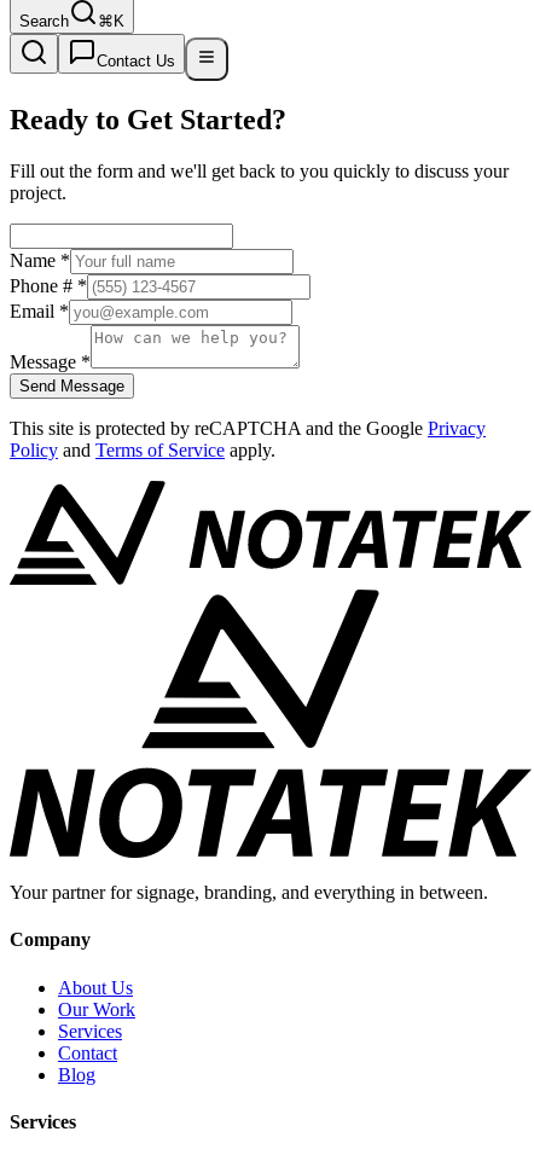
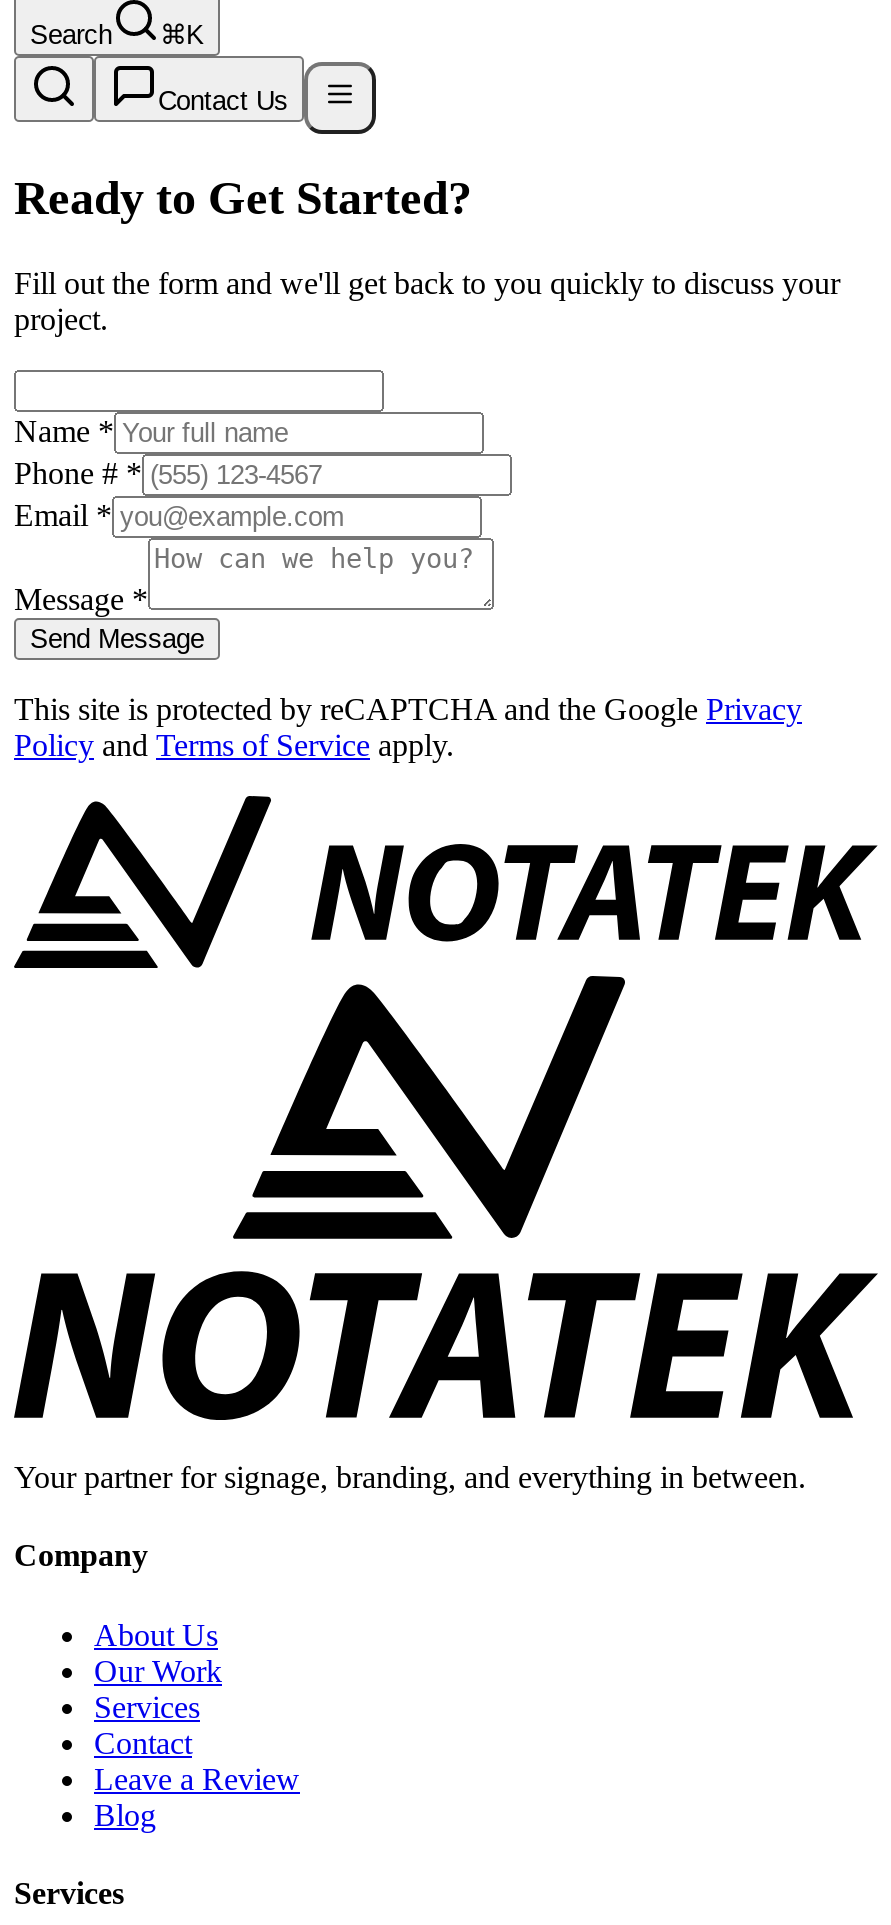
none -> [94,1761,300,1795] Leave a Review

